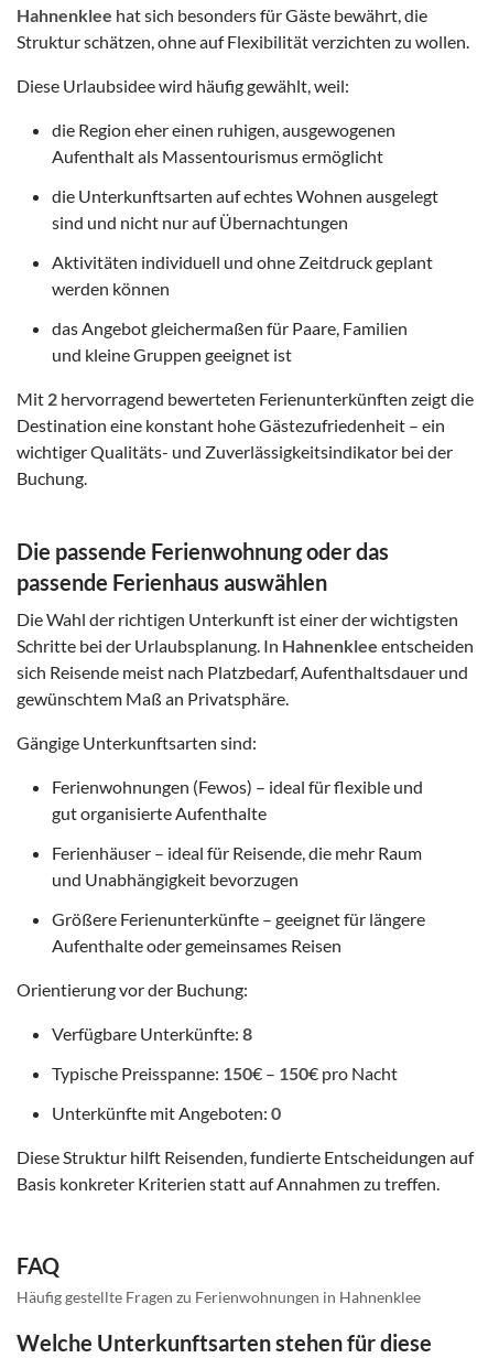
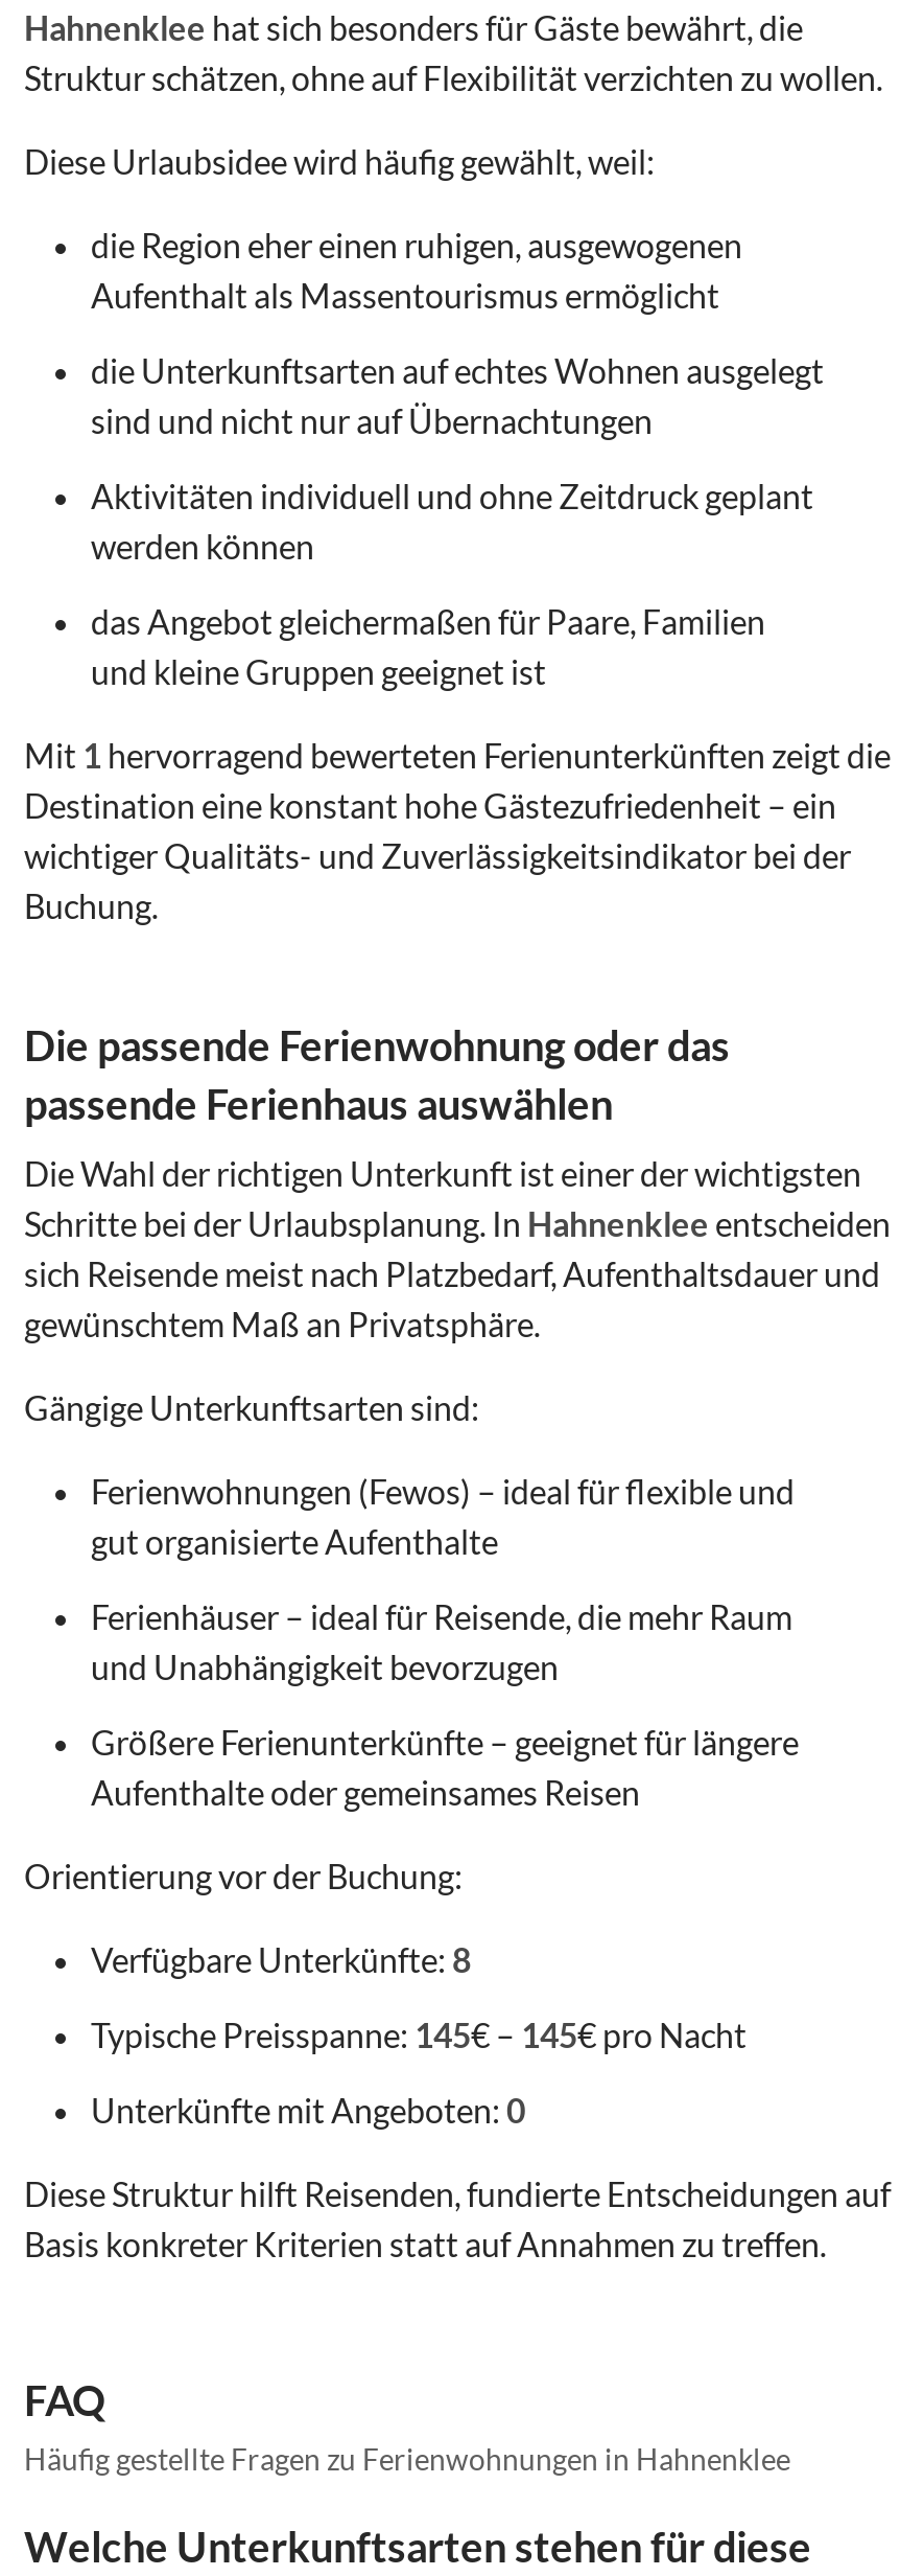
[17,388,474,409] Mit 2 hervorragend bewerteten Ferienunterkünften zeigt die -> [24,735,891,775] Mit 1 hervorragend bewerteten Ferienunterkünften zeigt die
[52,1062,398,1083] Typische Preisspanne: 150€ – 150€ pro Nacht -> [91,2015,747,2055] Typische Preisspanne: 145€ – 145€ pro Nacht

